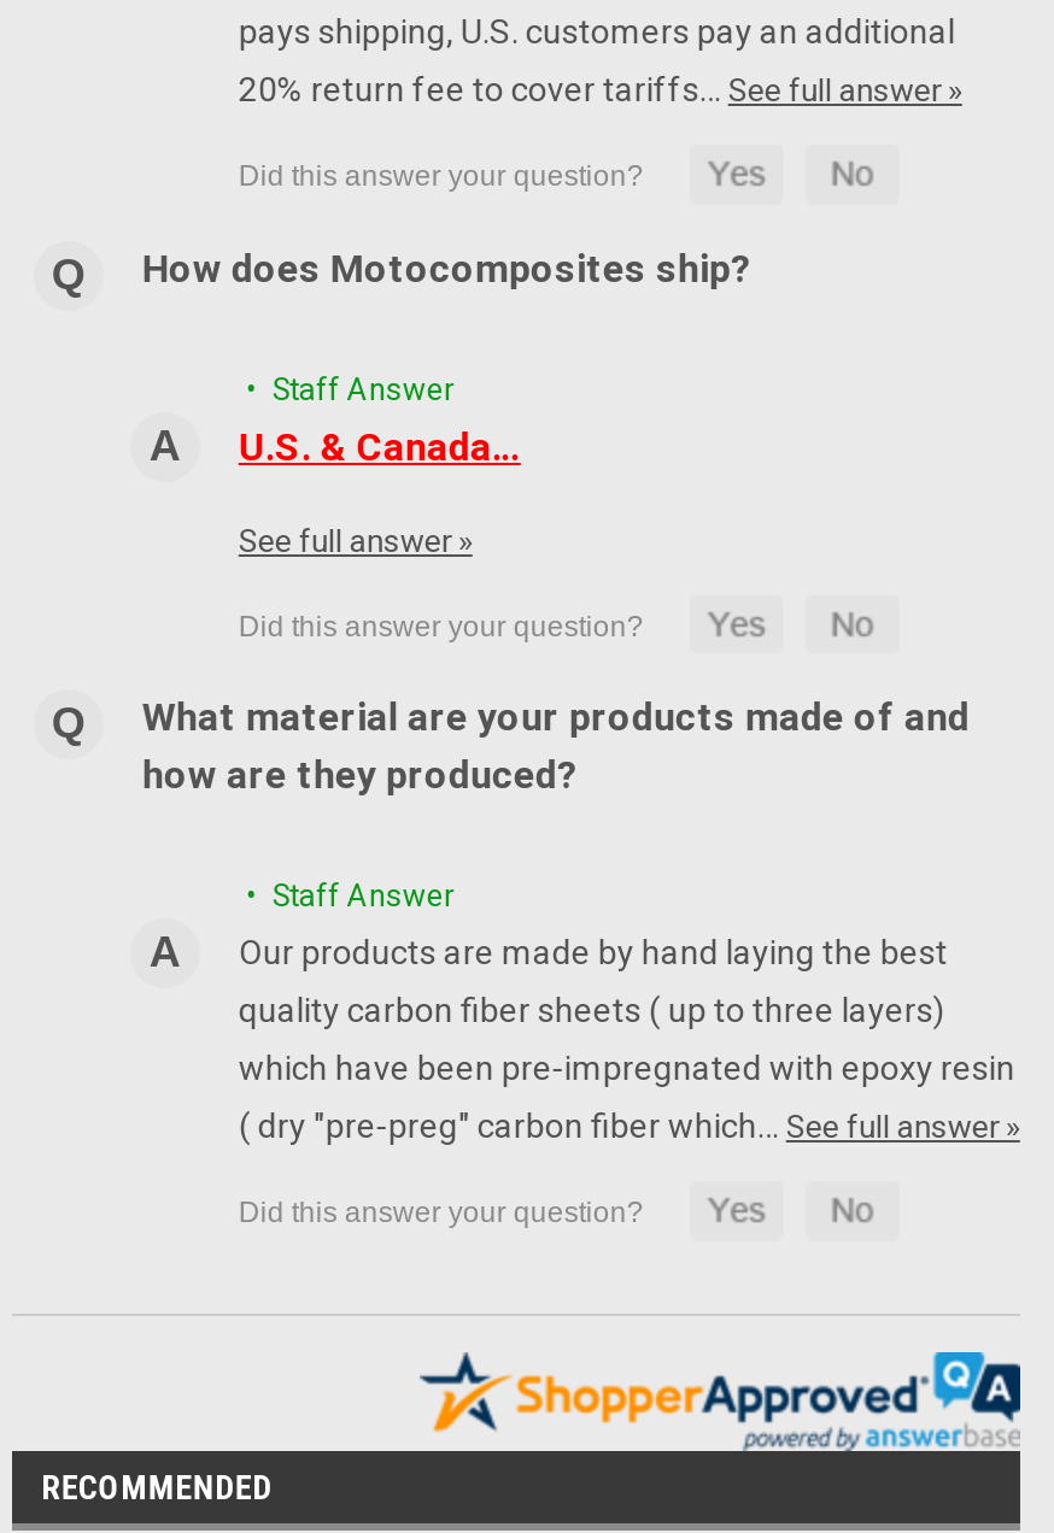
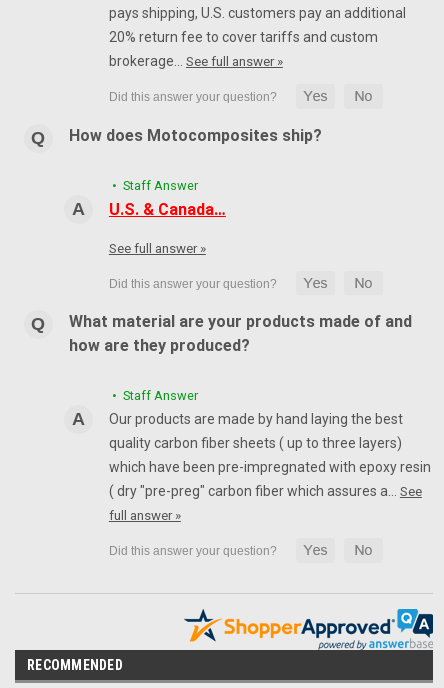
[239,69,962,108] 20% return fee to cover tariffs… See full answer » -> [109,29,378,69] 20% return fee to cover tariffs and custom | brokerage… See full answer »
[239,1107,1020,1146] ( dry "pre-preg" carbon fiber which… See full answer » -> [109,483,422,523] ( dry "pre-preg" carbon fiber which assures a… See | full answer »

